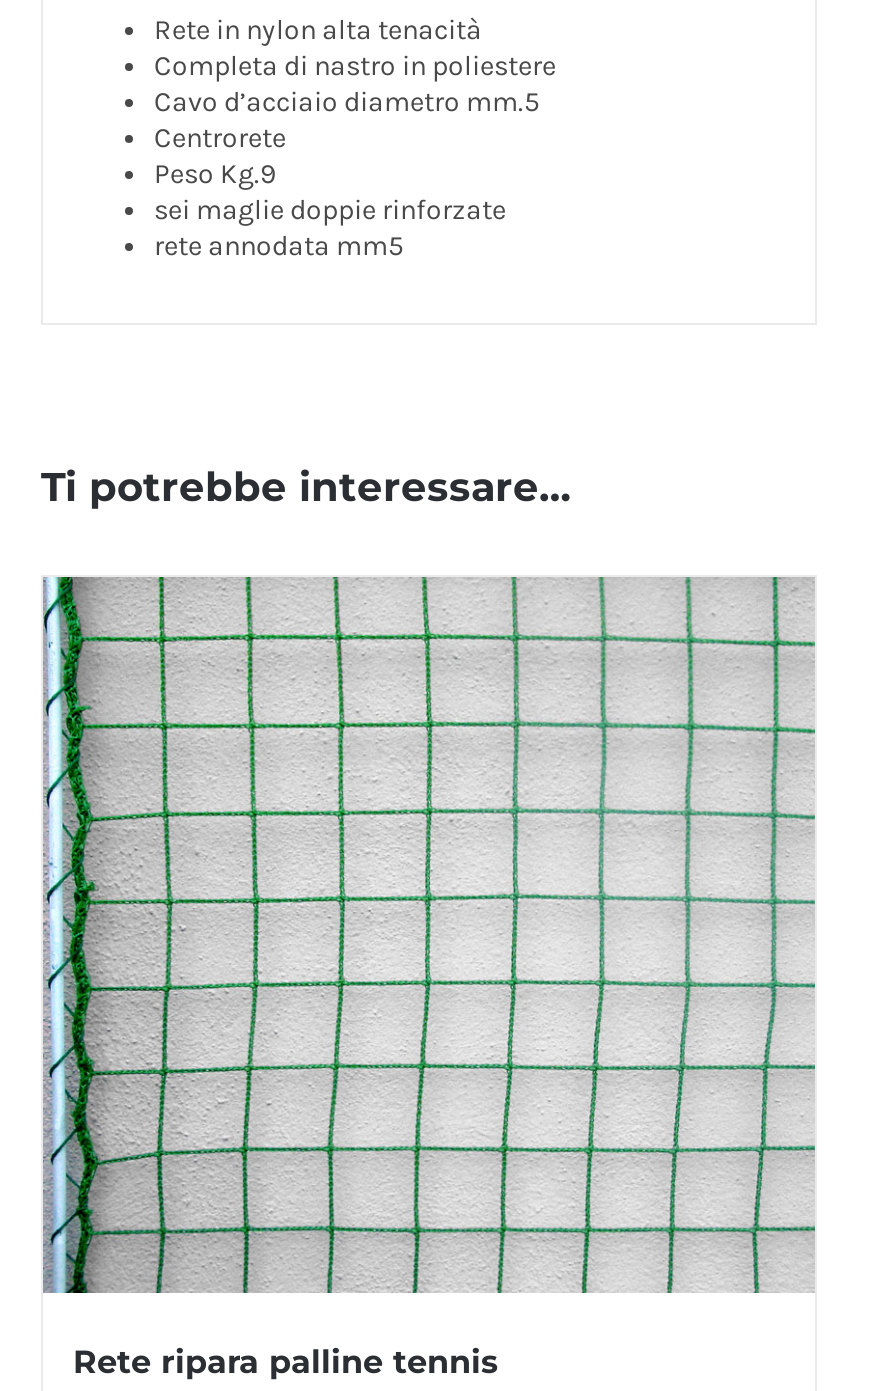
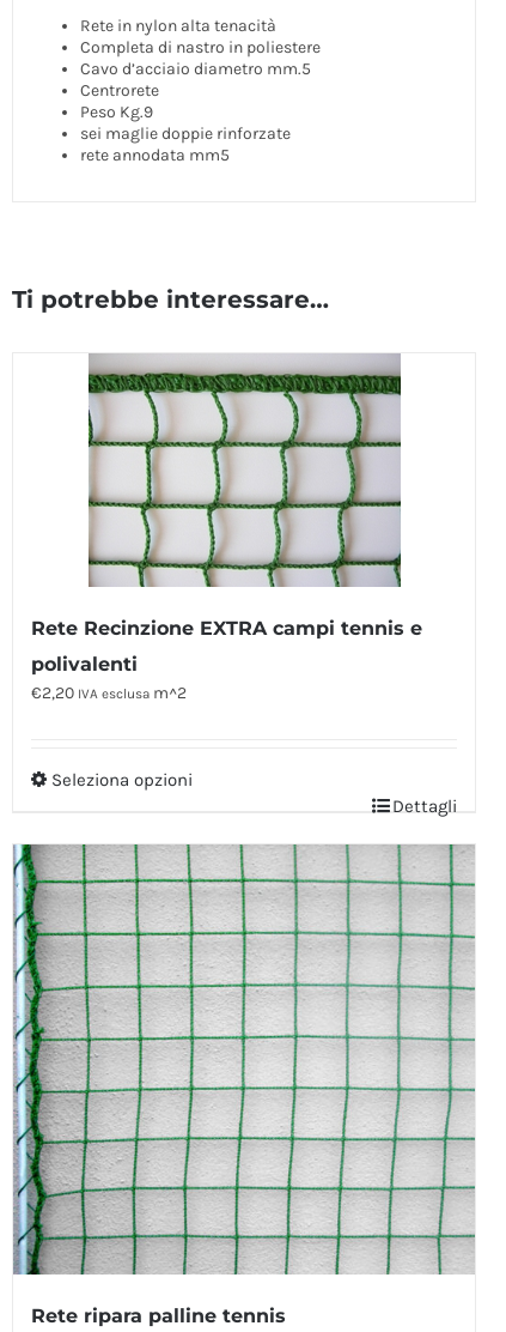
none -> [31,355,422,703] [image] | Rete Recinzione EXTRA campi tennis e | polivalenti | €2,20 IVA esclusa m^2
none -> [51,769,457,817] Seleziona opzioni | Dettagli

